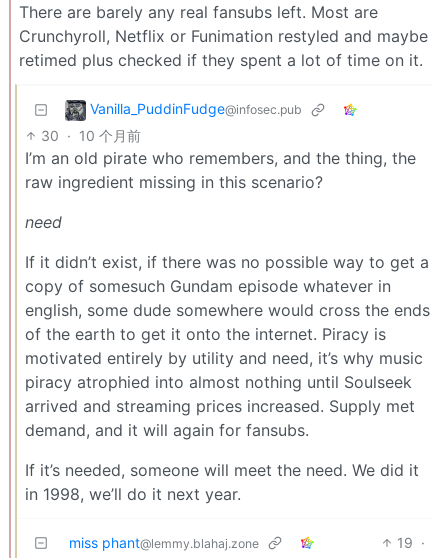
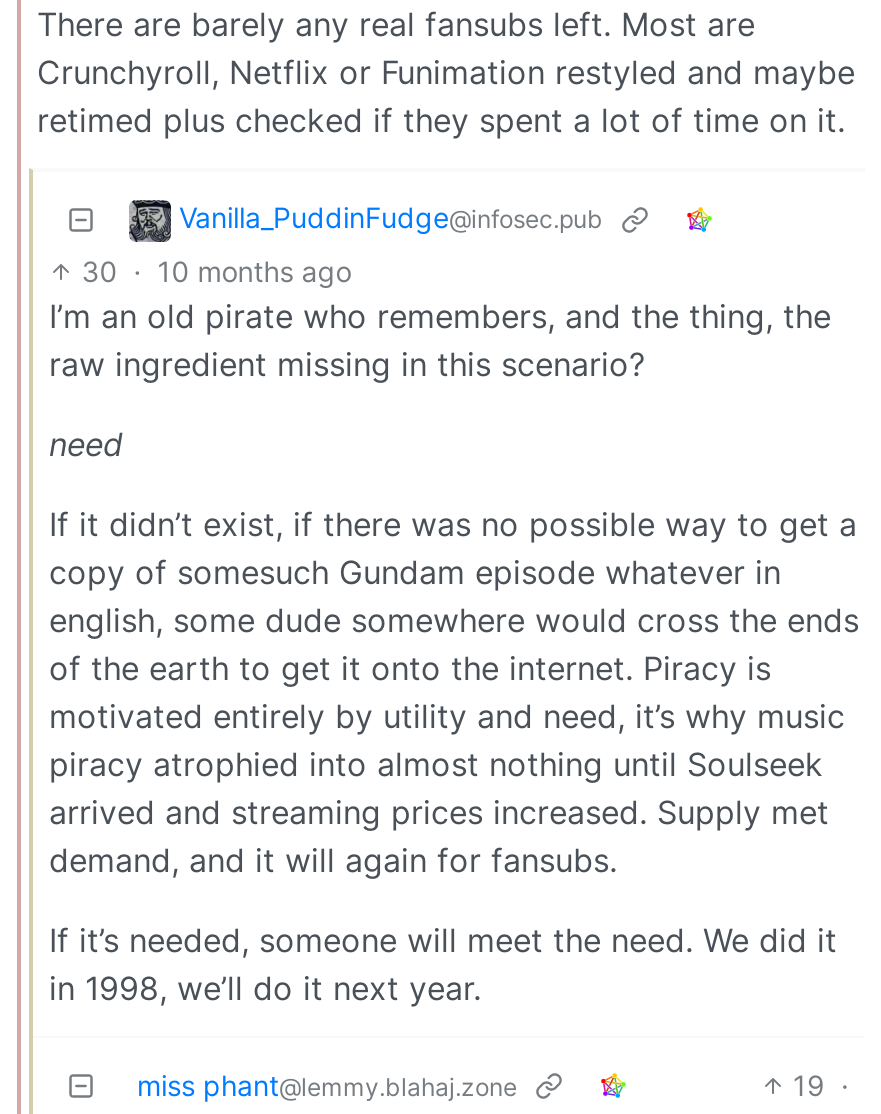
[41,127,141,144] 30 · 10 个月前 -> [81,254,351,288] 30 · 10 months ago

